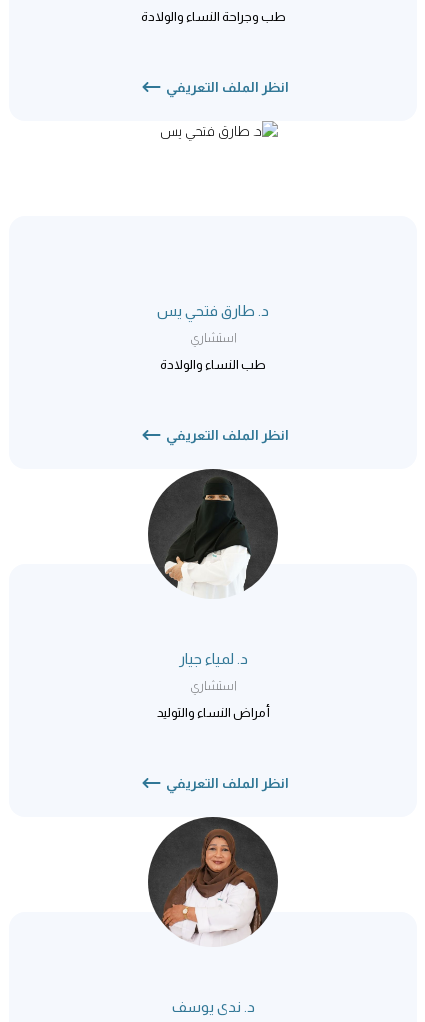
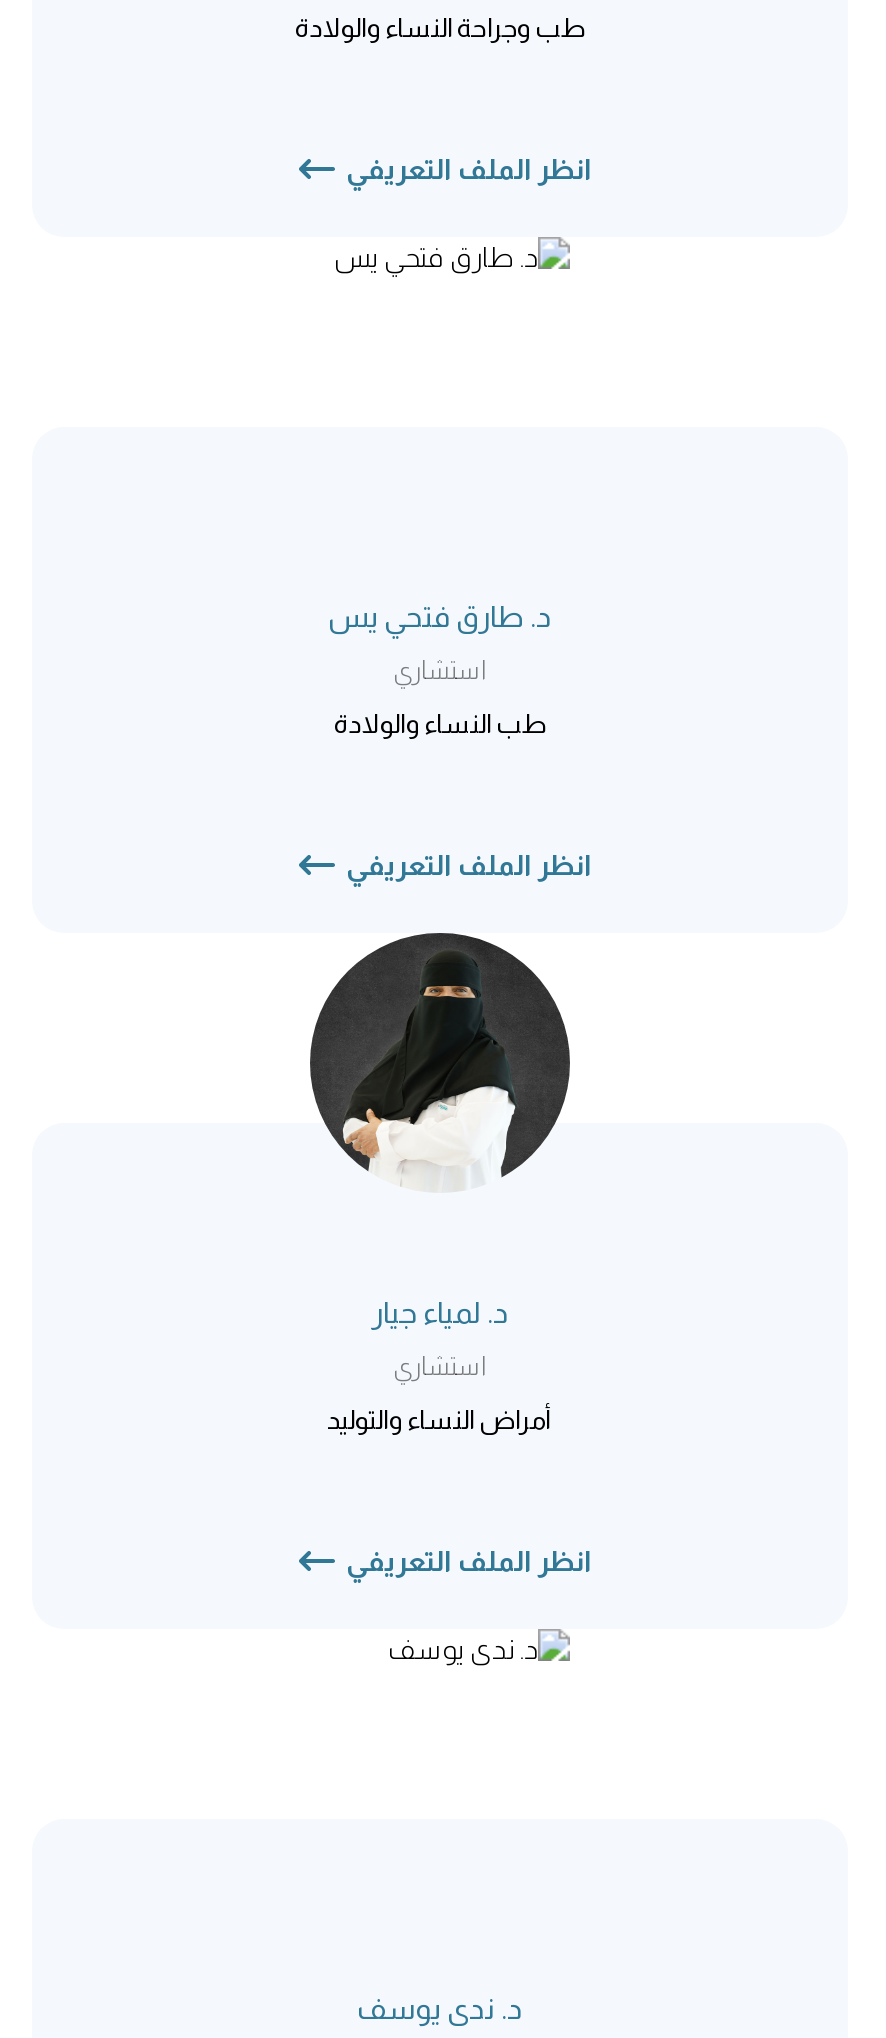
[147,816,279,943] [image] -> none

